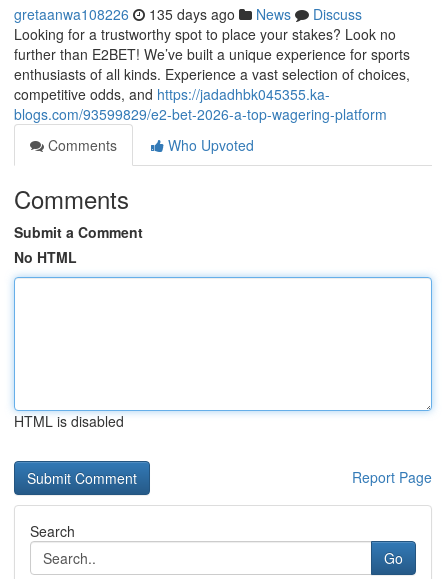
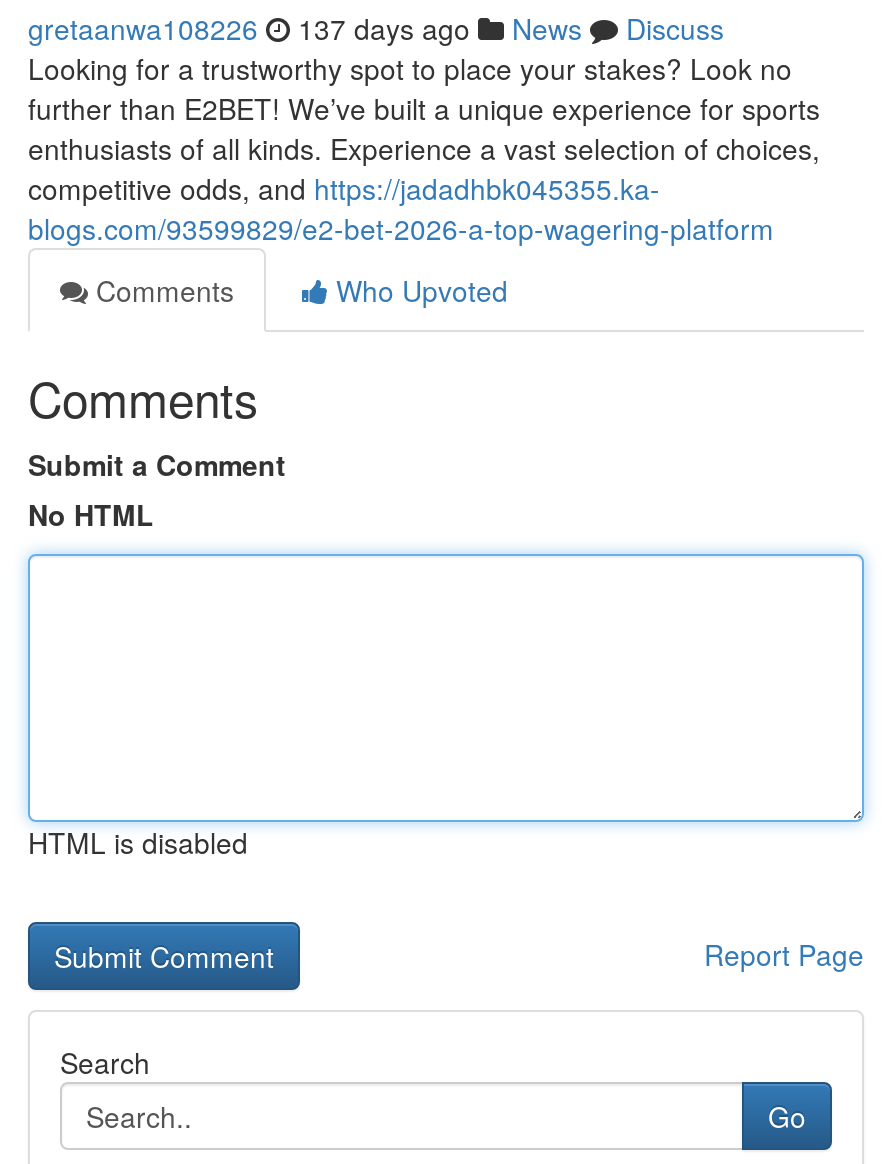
[14,4,362,24] gretaanwa108226 135 days ago News Discuss -> [28,8,724,48] gretaanwa108226 137 days ago News Discuss

